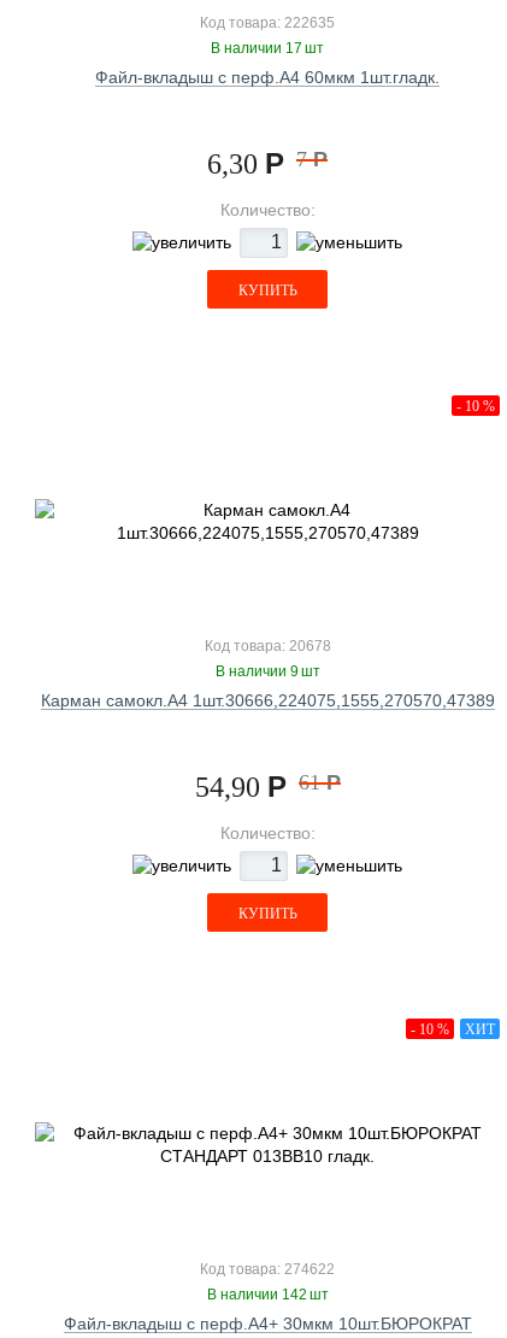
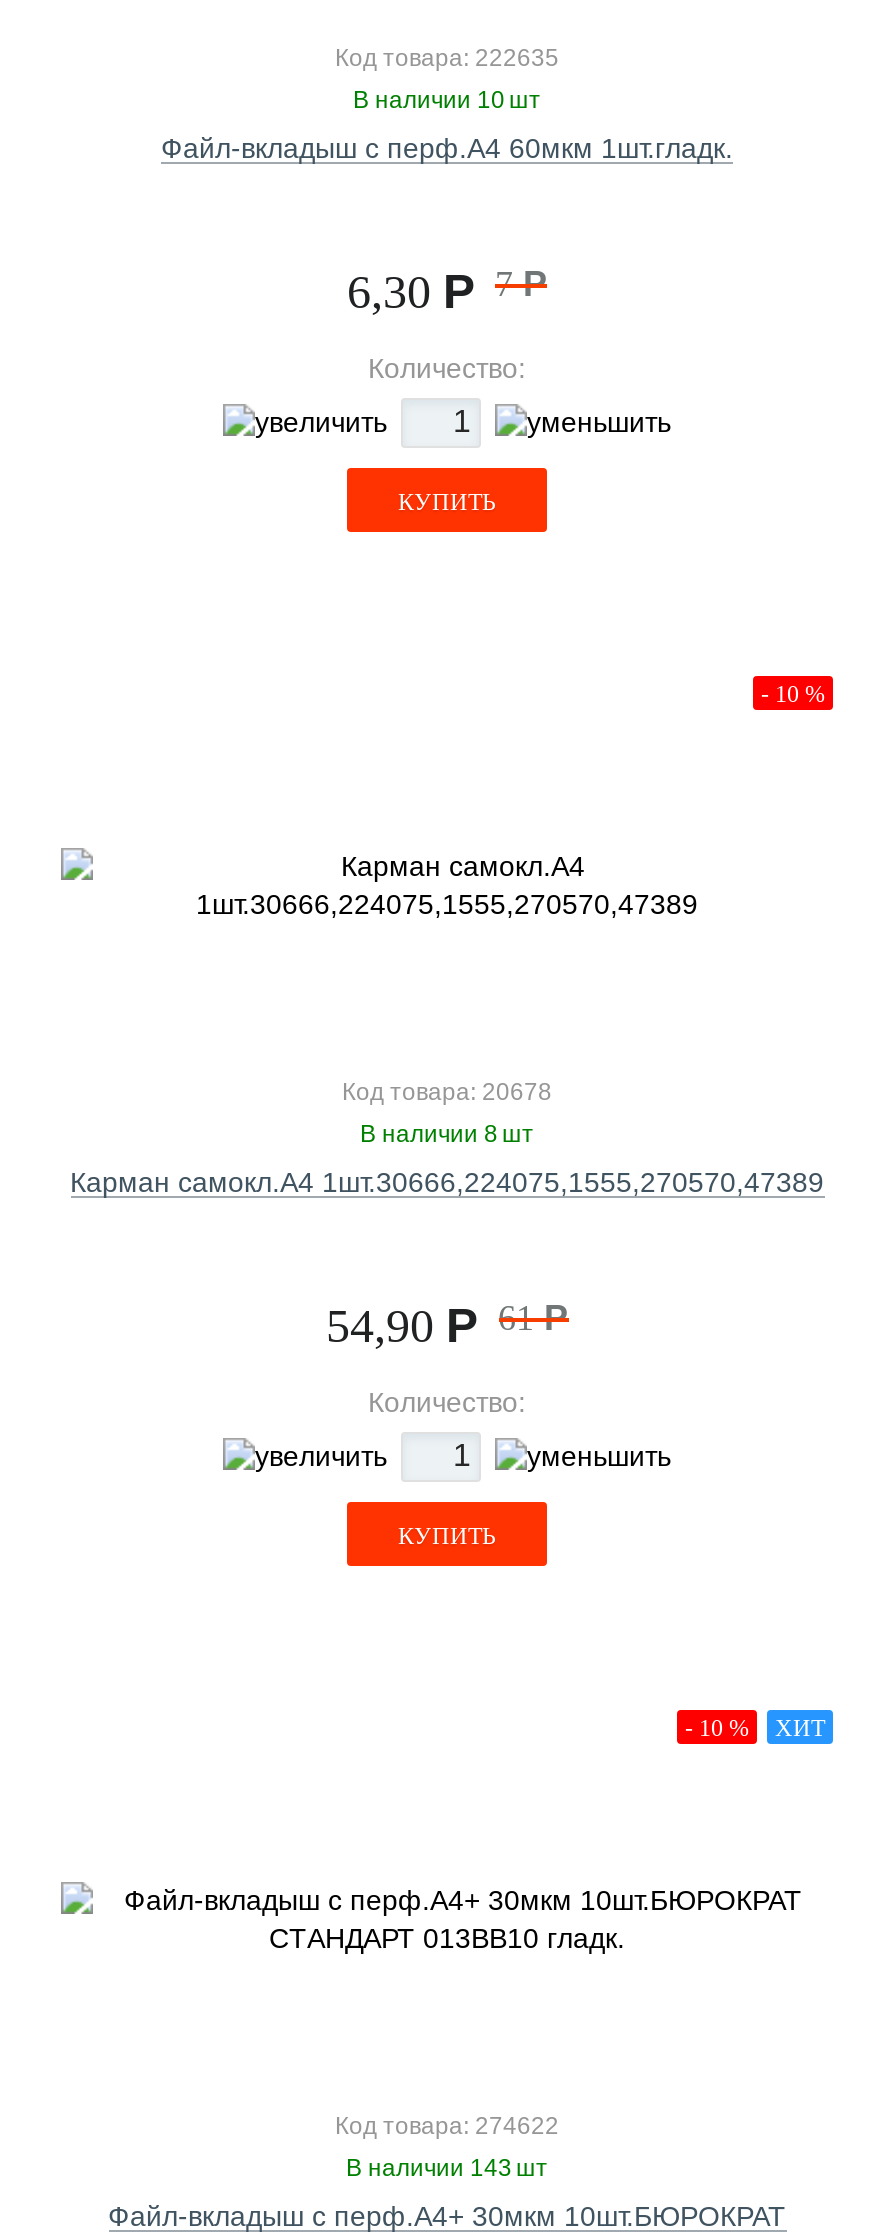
[211,40,324,56] В наличии 17 шт -> [353,86,541,114] В наличии 10 шт
[215,663,320,680] В наличии 9 шт -> [360,1120,534,1148] В наличии 8 шт
[207,1286,328,1303] В наличии 142 шт -> [346,2154,548,2182] В наличии 143 шт

